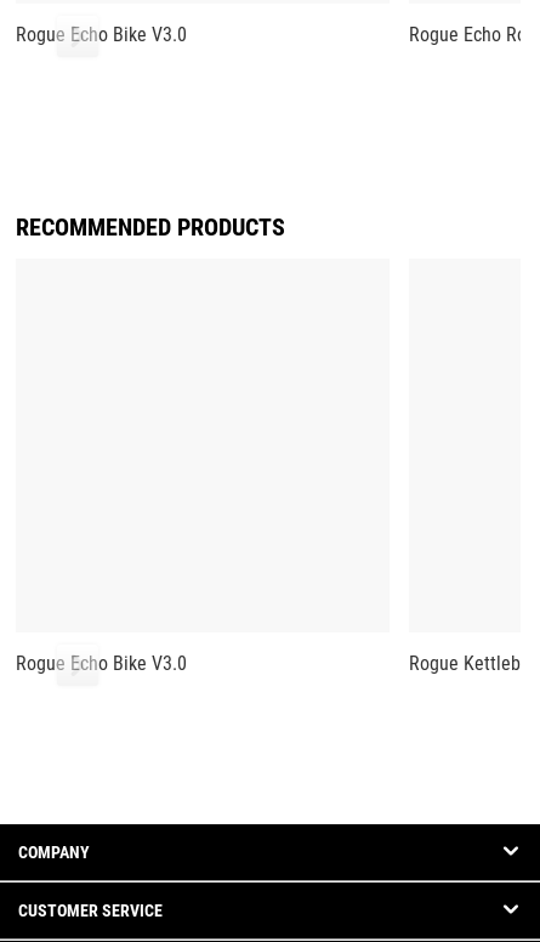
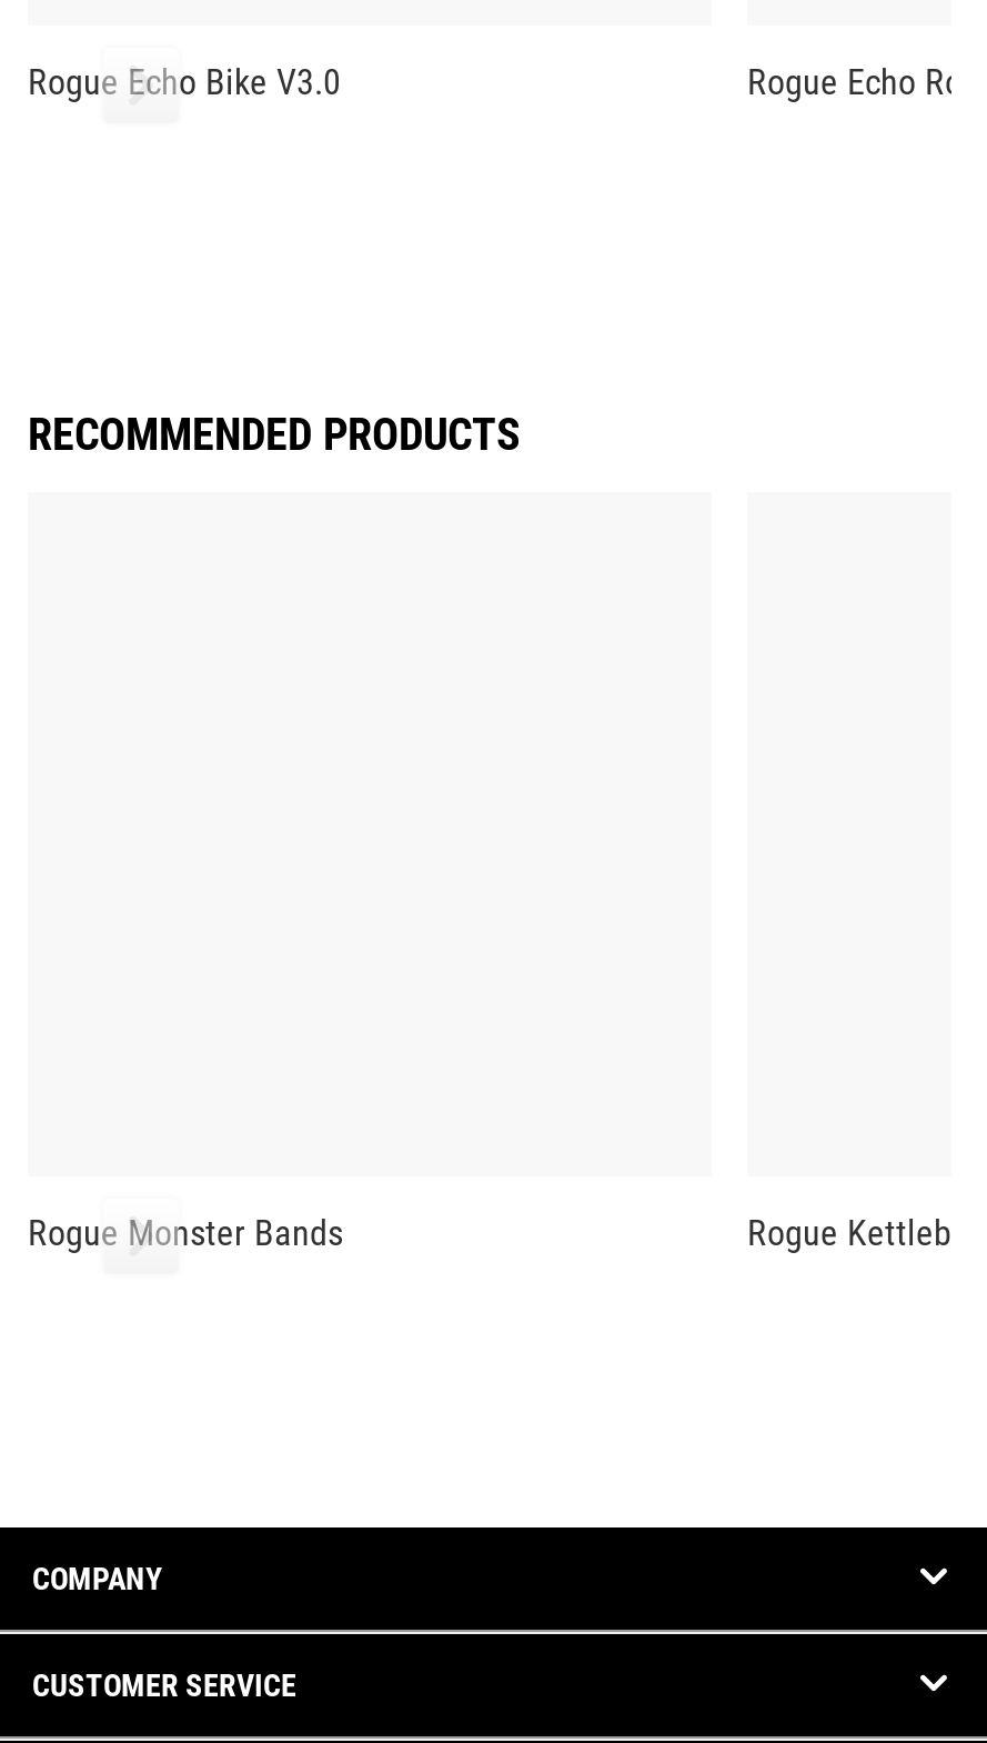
[16,652,187,675] Rogue Echo Bike V3.0 -> [28,1212,343,1254] Rogue Monster Bands

